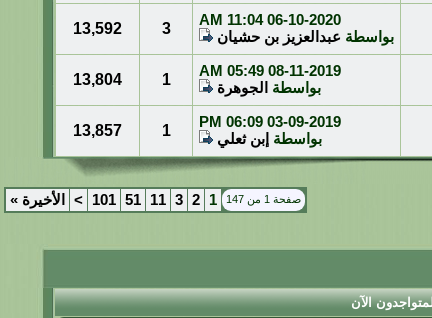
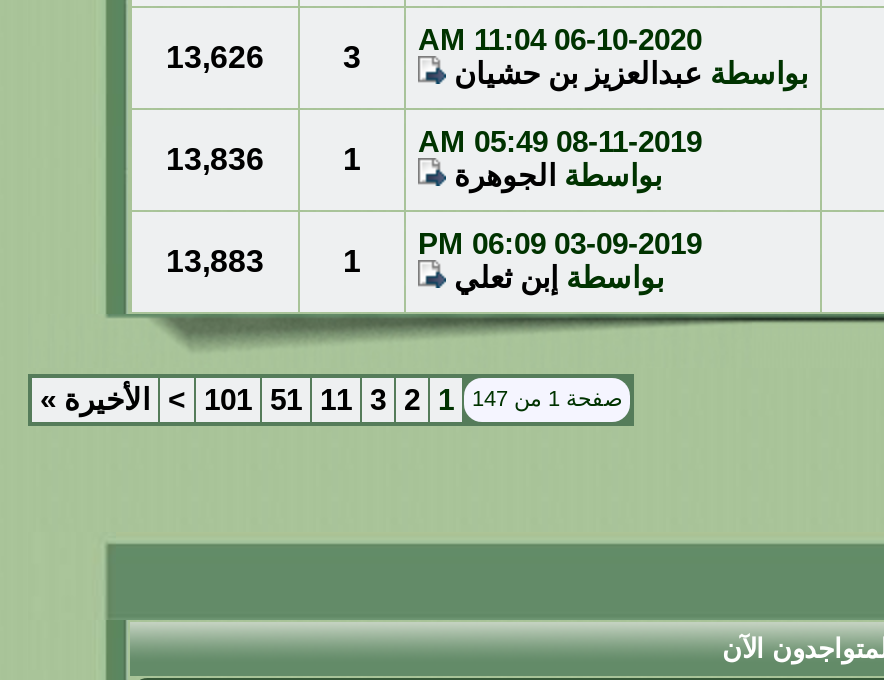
[73,20,122,37] 13,592 -> [166,41,264,75] 13,626
[73,71,122,88] 13,804 -> [166,143,264,177] 13,836
[73,122,122,139] 13,857 -> [166,245,264,279] 13,883

